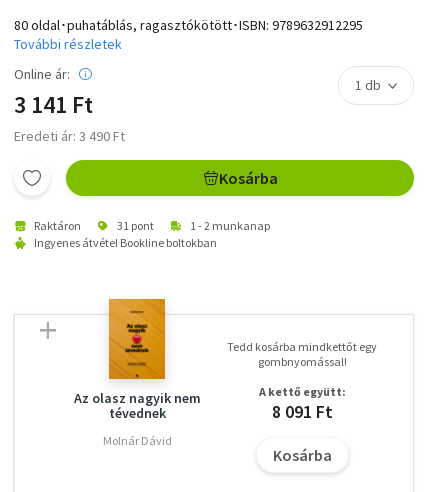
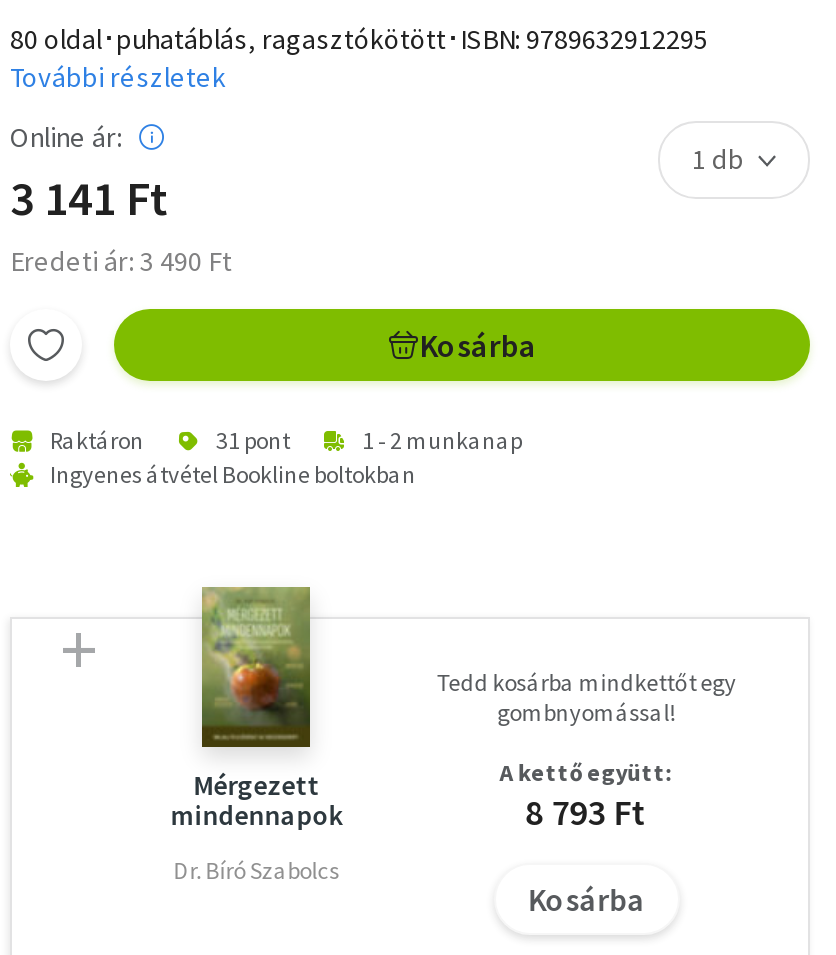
[74,299,201,422] [image] | Az olasz nagyik nem | tévednek -> [170,587,342,834] [image] | Mérgezett | mindennapok
[272,400,333,423] 8 091 Ft -> [526,790,648,836] 8 793 Ft
[103,433,172,448] Molnár Dávid -> [174,856,340,886] Dr. Bíró Szabolcs

